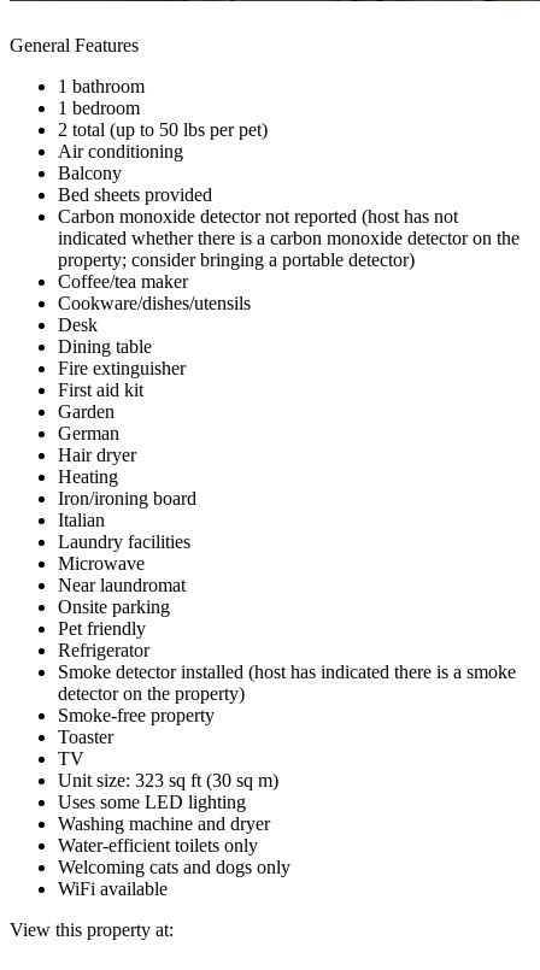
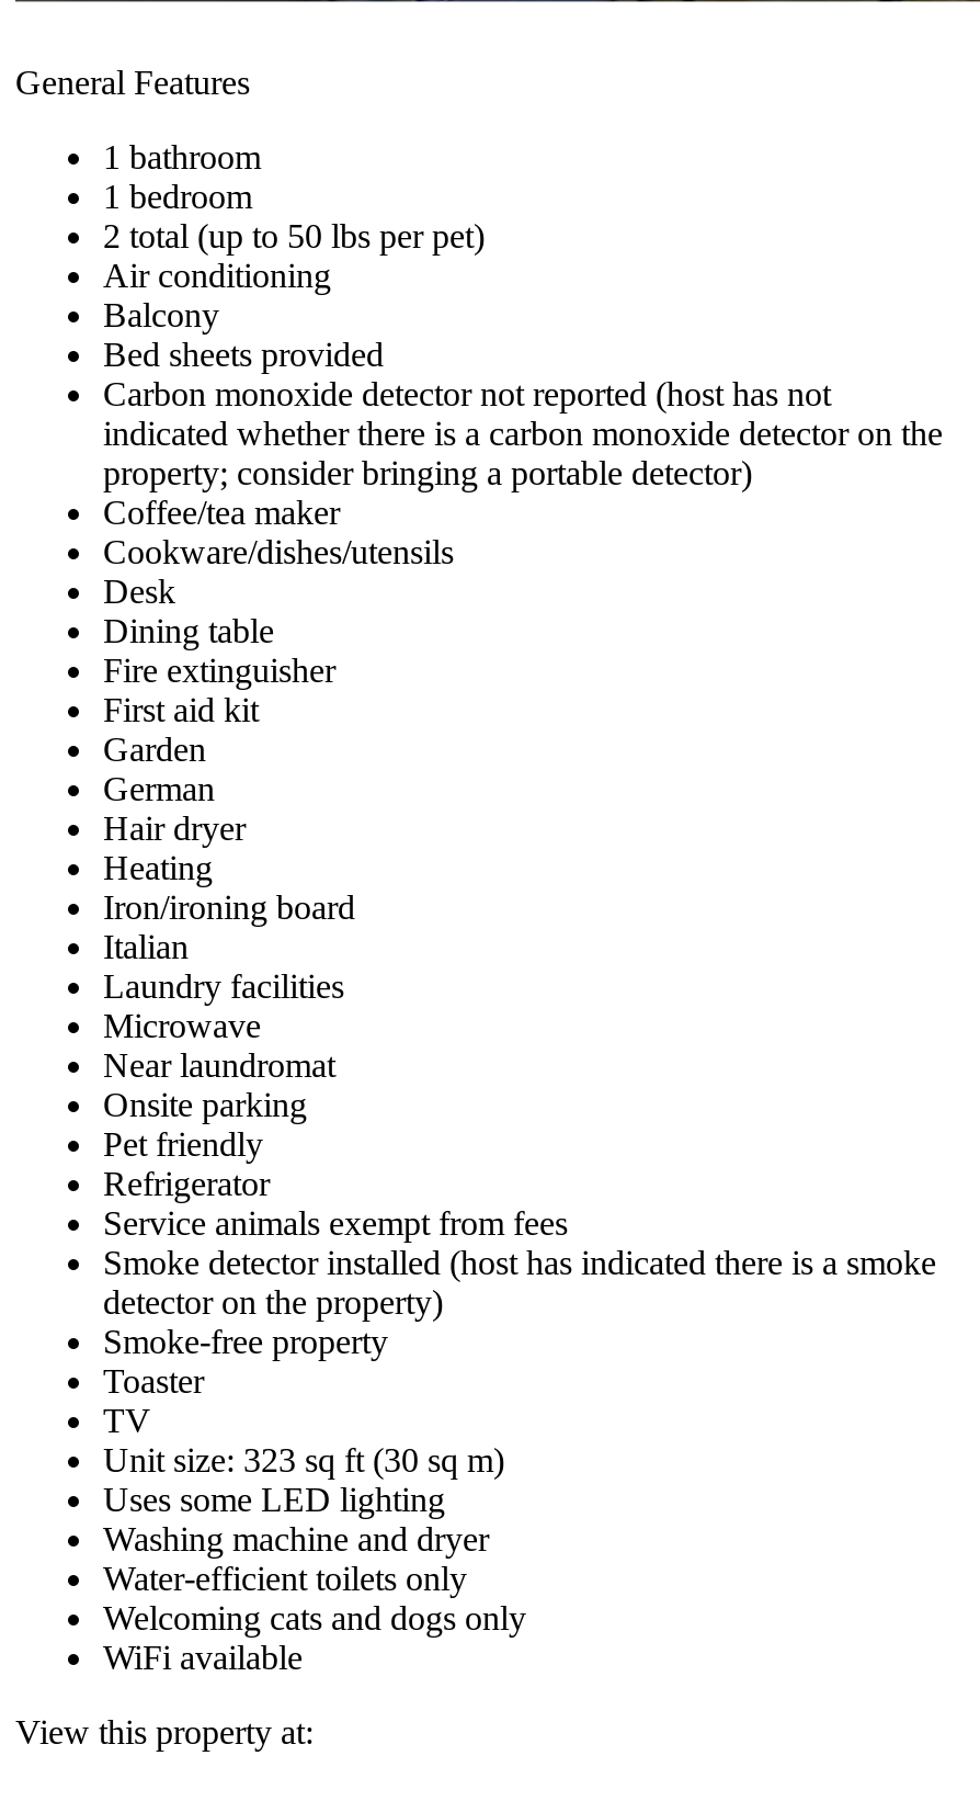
none -> [103,1204,568,1241] Service animals exempt from fees

